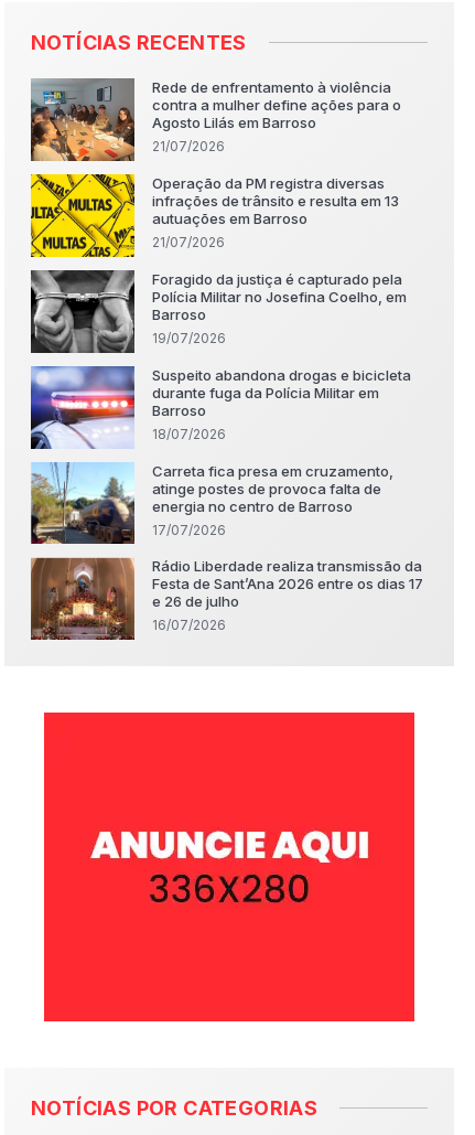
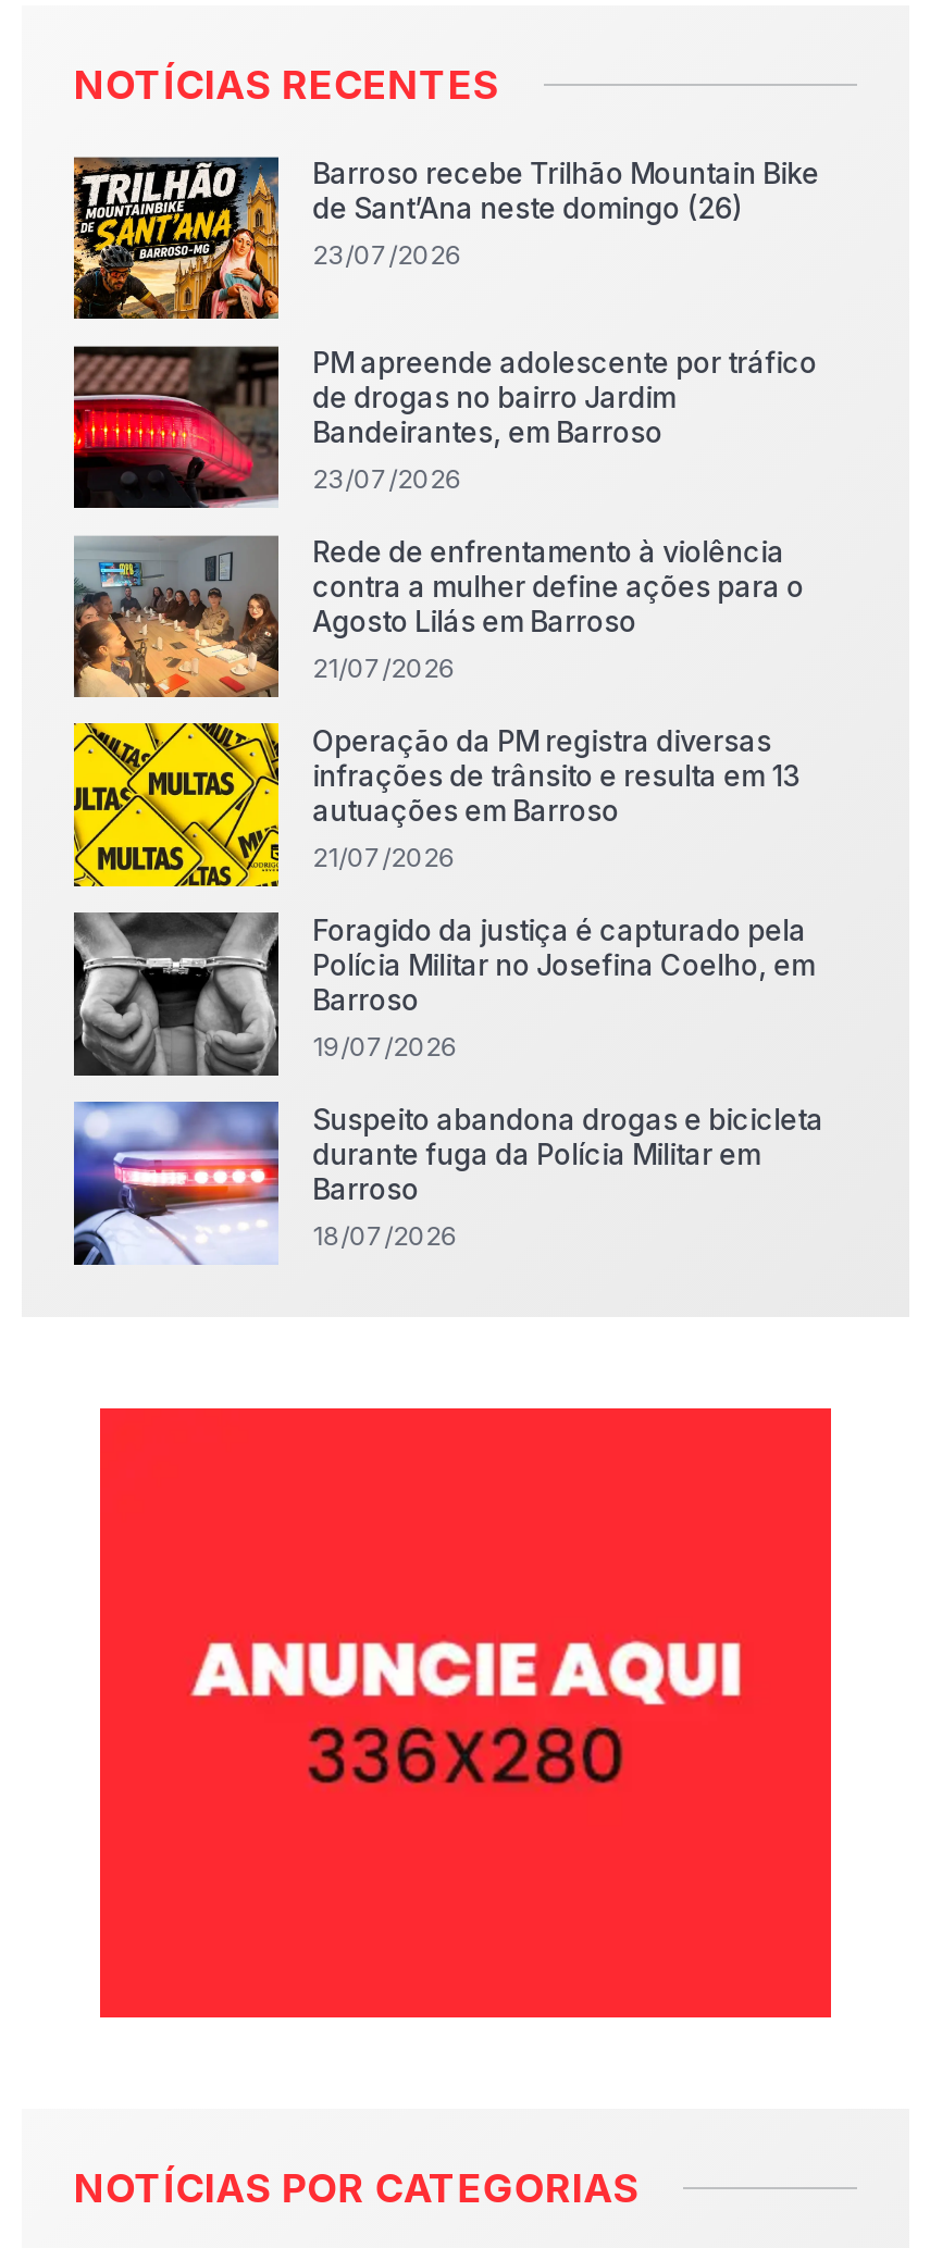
none -> [72,157,819,496] [image] | Barroso recebe Trilhão Mountain Bike | de Sant’Ana neste domingo (26) | 23/07/2026 | PM apreende adolescente por tráfico | de drogas no bairro Jardim | Bandeirantes, em Barroso | 23/07/2026
none -> [72,344,281,511] [image]
moved [29,78,411,442] -> [70,535,824,1252]: [image] | Rede de enfrentamento à violência | contra a mulher define ações para o | ... | Barroso | 18/07/2026
[31,462,423,634] [image] | Carreta fica presa em cruzamento, | atinge postes de provoca falta de | energia no centro de Barroso | 17/07/2026 | Rádio Liberdade realiza transmissão da | Festa de Sant’Ana 2026 entre os dias 17 | e 26 de julho | 16/07/2026 -> none
[30,557,136,641] [image] -> none

